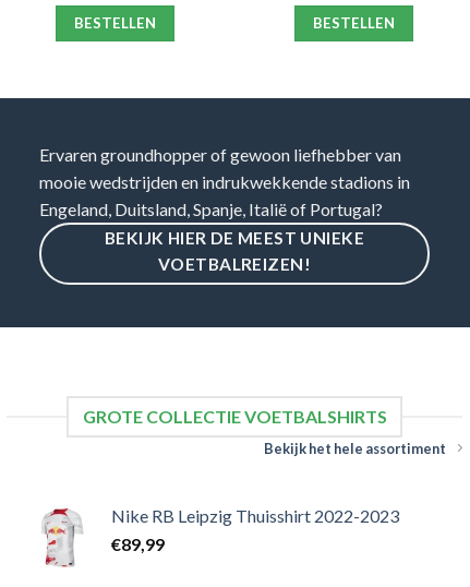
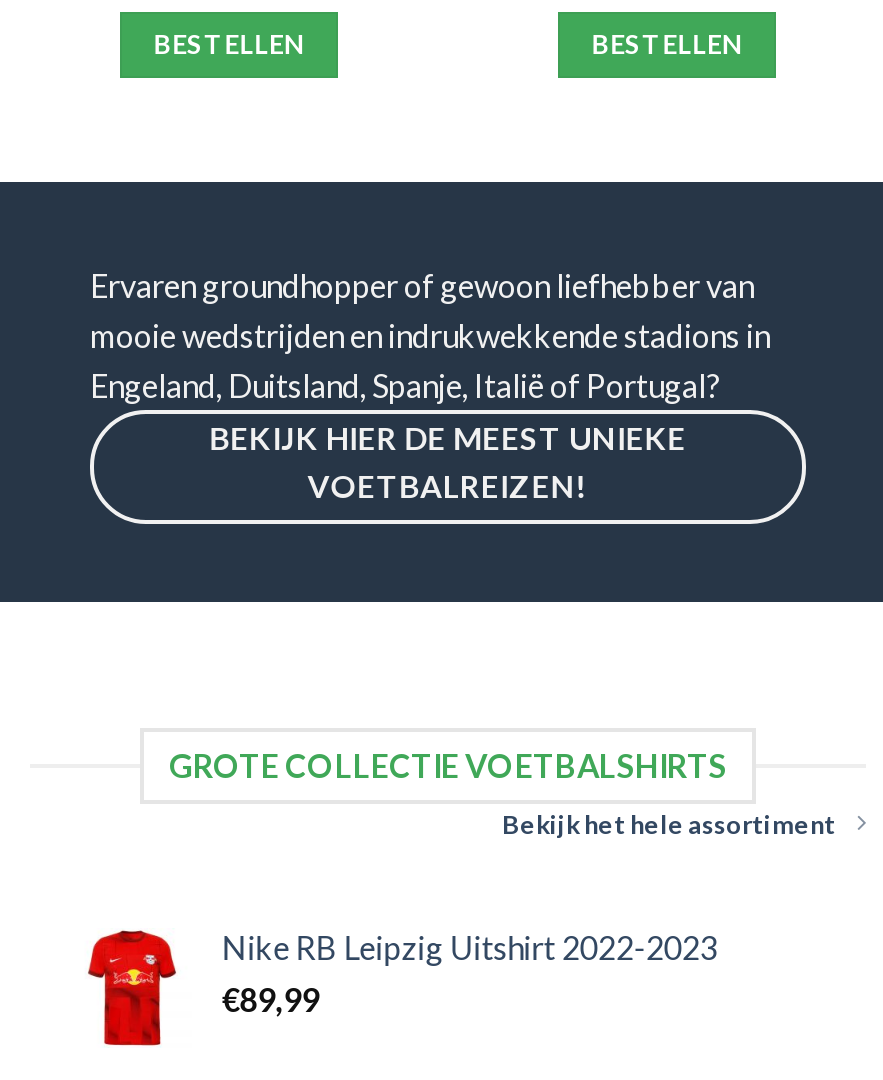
[38,505,399,570] [image] | Nike RB Leipzig Thuisshirt 2022-2023 -> [86,928,718,1048] [image] | Nike RB Leipzig Uitshirt 2022-2023

